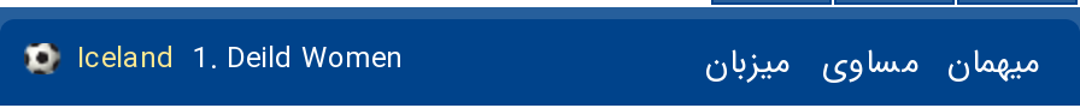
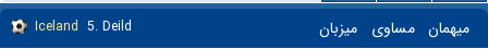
[77,36,403,82] Iceland 1. Deild Women -> [35,16,132,37] Iceland 5. Deild

